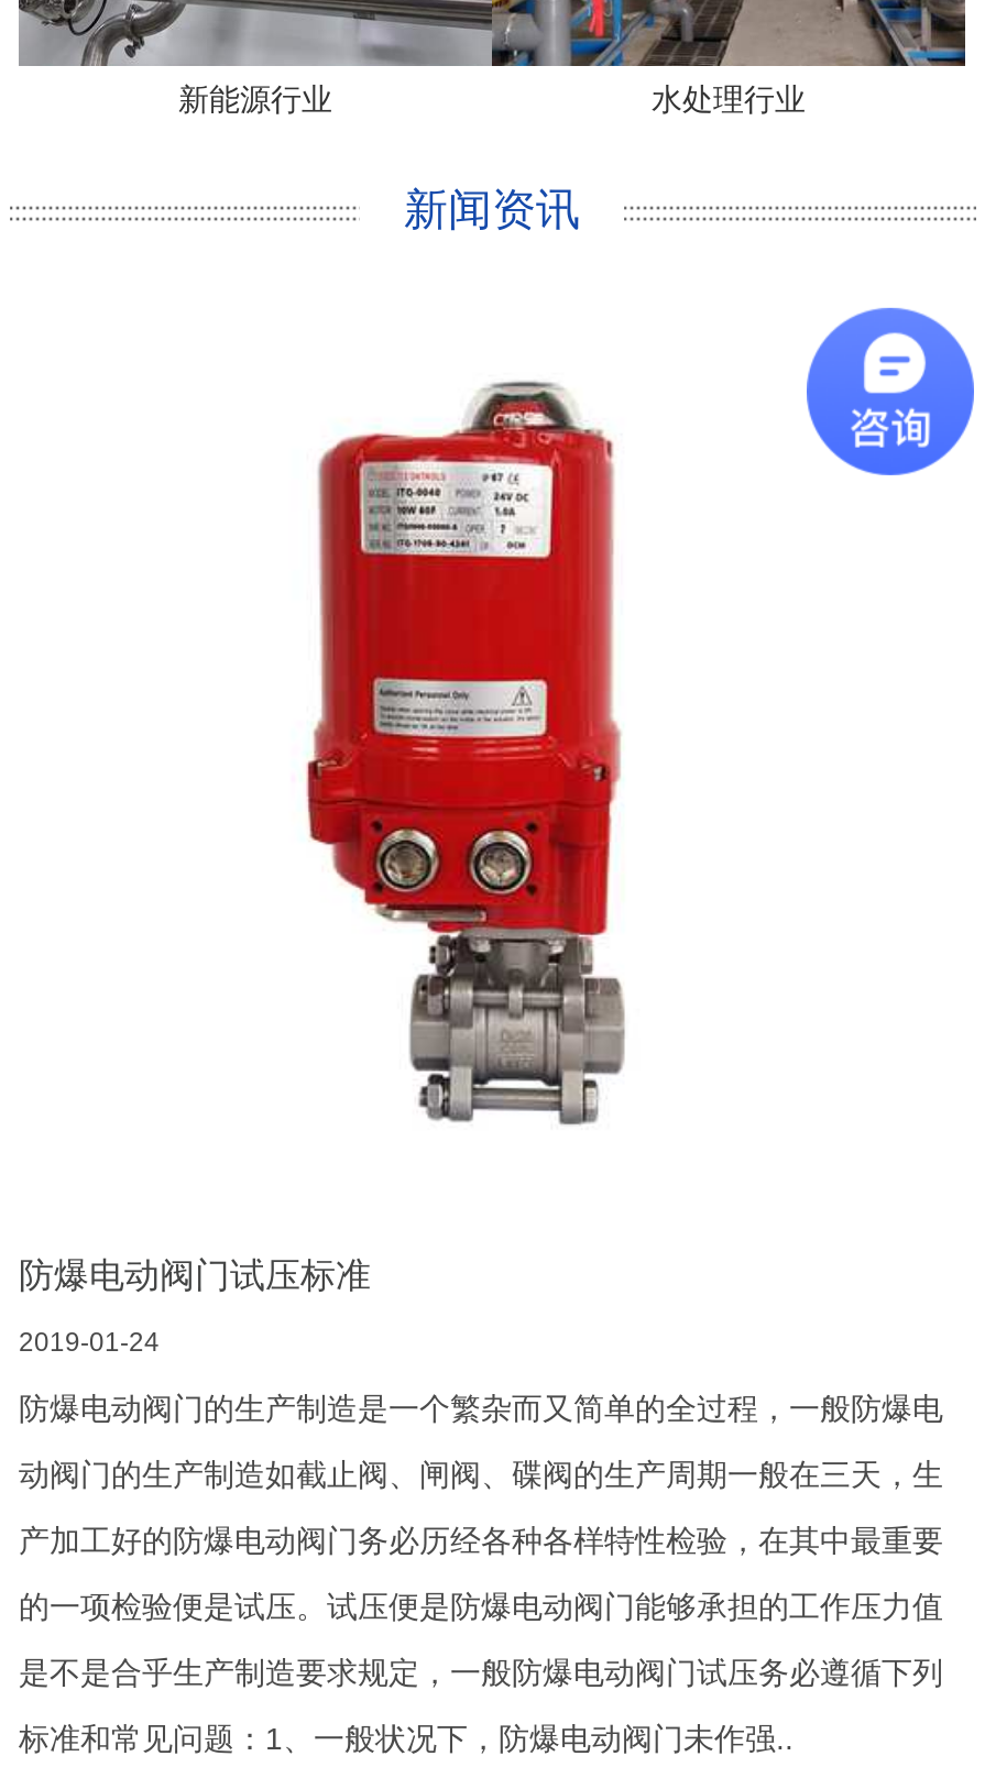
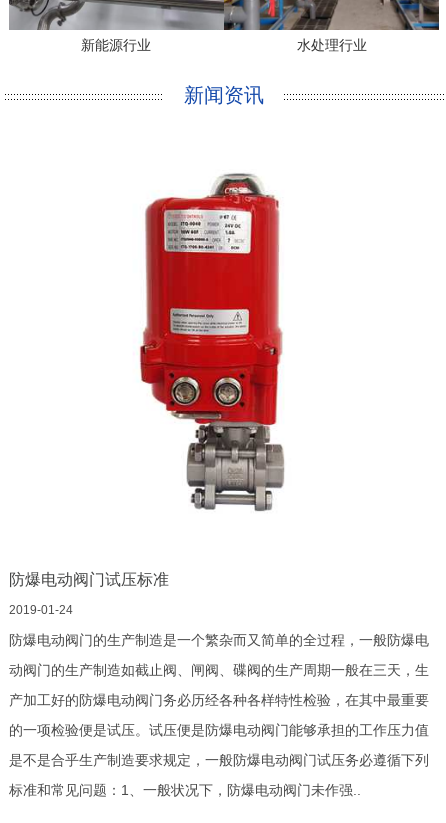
[805,306,976,478] [image] -> none

